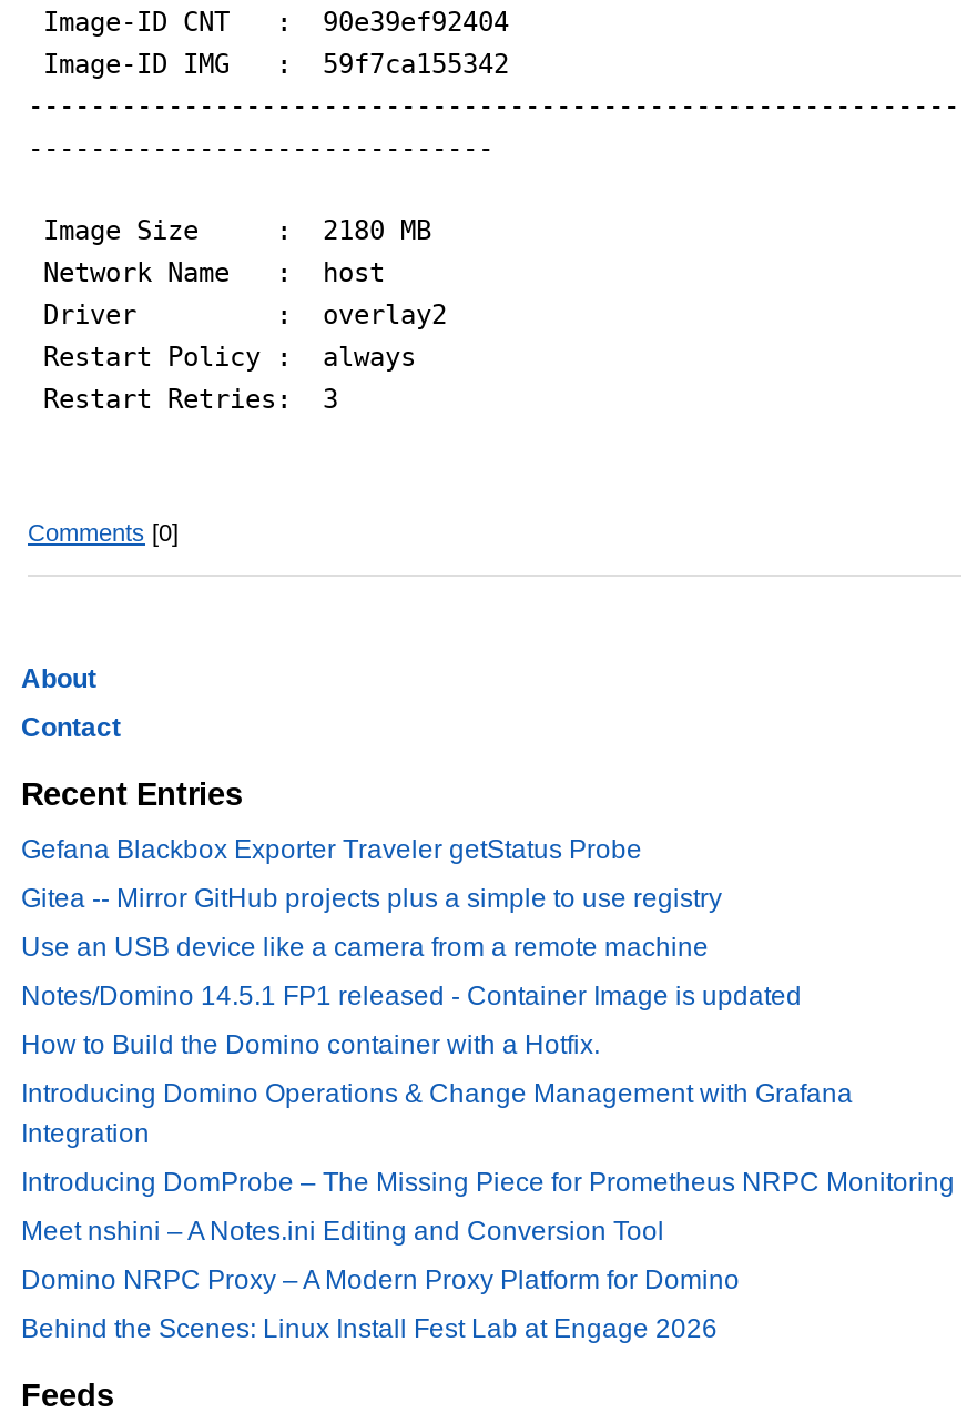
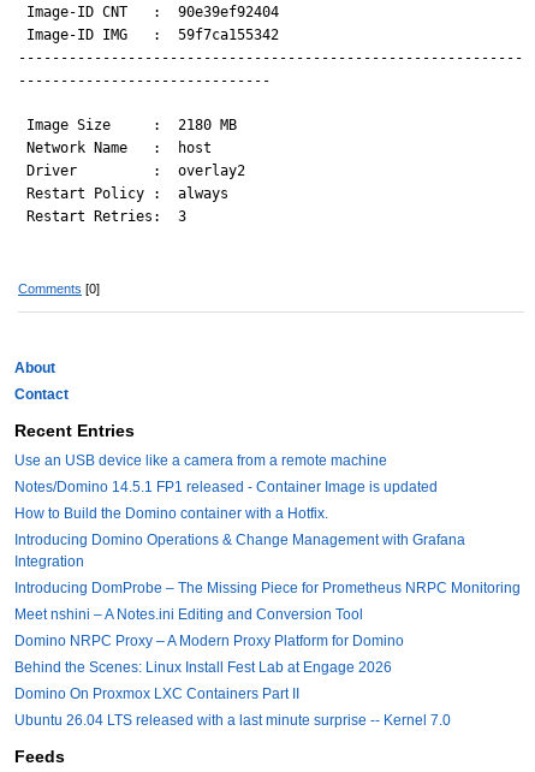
[21,834,722,914] Gefana Blackbox Exporter Traveler getStatus Probe | Gitea -- Mirror GitHub projects plus a simple to use registry -> none
moved [21,932,955,1344] -> [14,452,521,676]: Use an USB device like a camera from a remote machine | Notes/Domino 14.5.1 FP1 released - Container Image is updated | How to Build the Domino container with a Hotfix. | ... | Domino NRPC Proxy – A Modern Proxy Platform for Domino | Behind the Scenes: Linux Install Fest Lab at Engage 2026
none -> [14,686,451,729] Domino On Proxmox LXC Containers Part II | Ubuntu 26.04 LTS released with a last minute surprise -- Kernel 7.0

